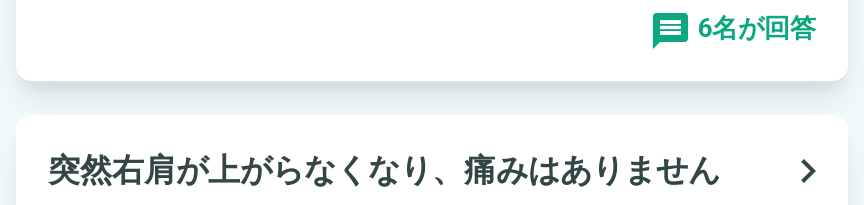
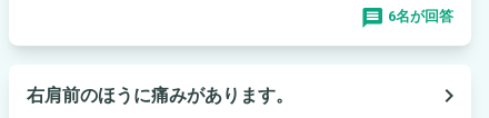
[48,151,720,189] 突然右肩が上がらなくなり、痛みはありません -> [27,85,293,106] 右肩前のほうに痛みがあります。

